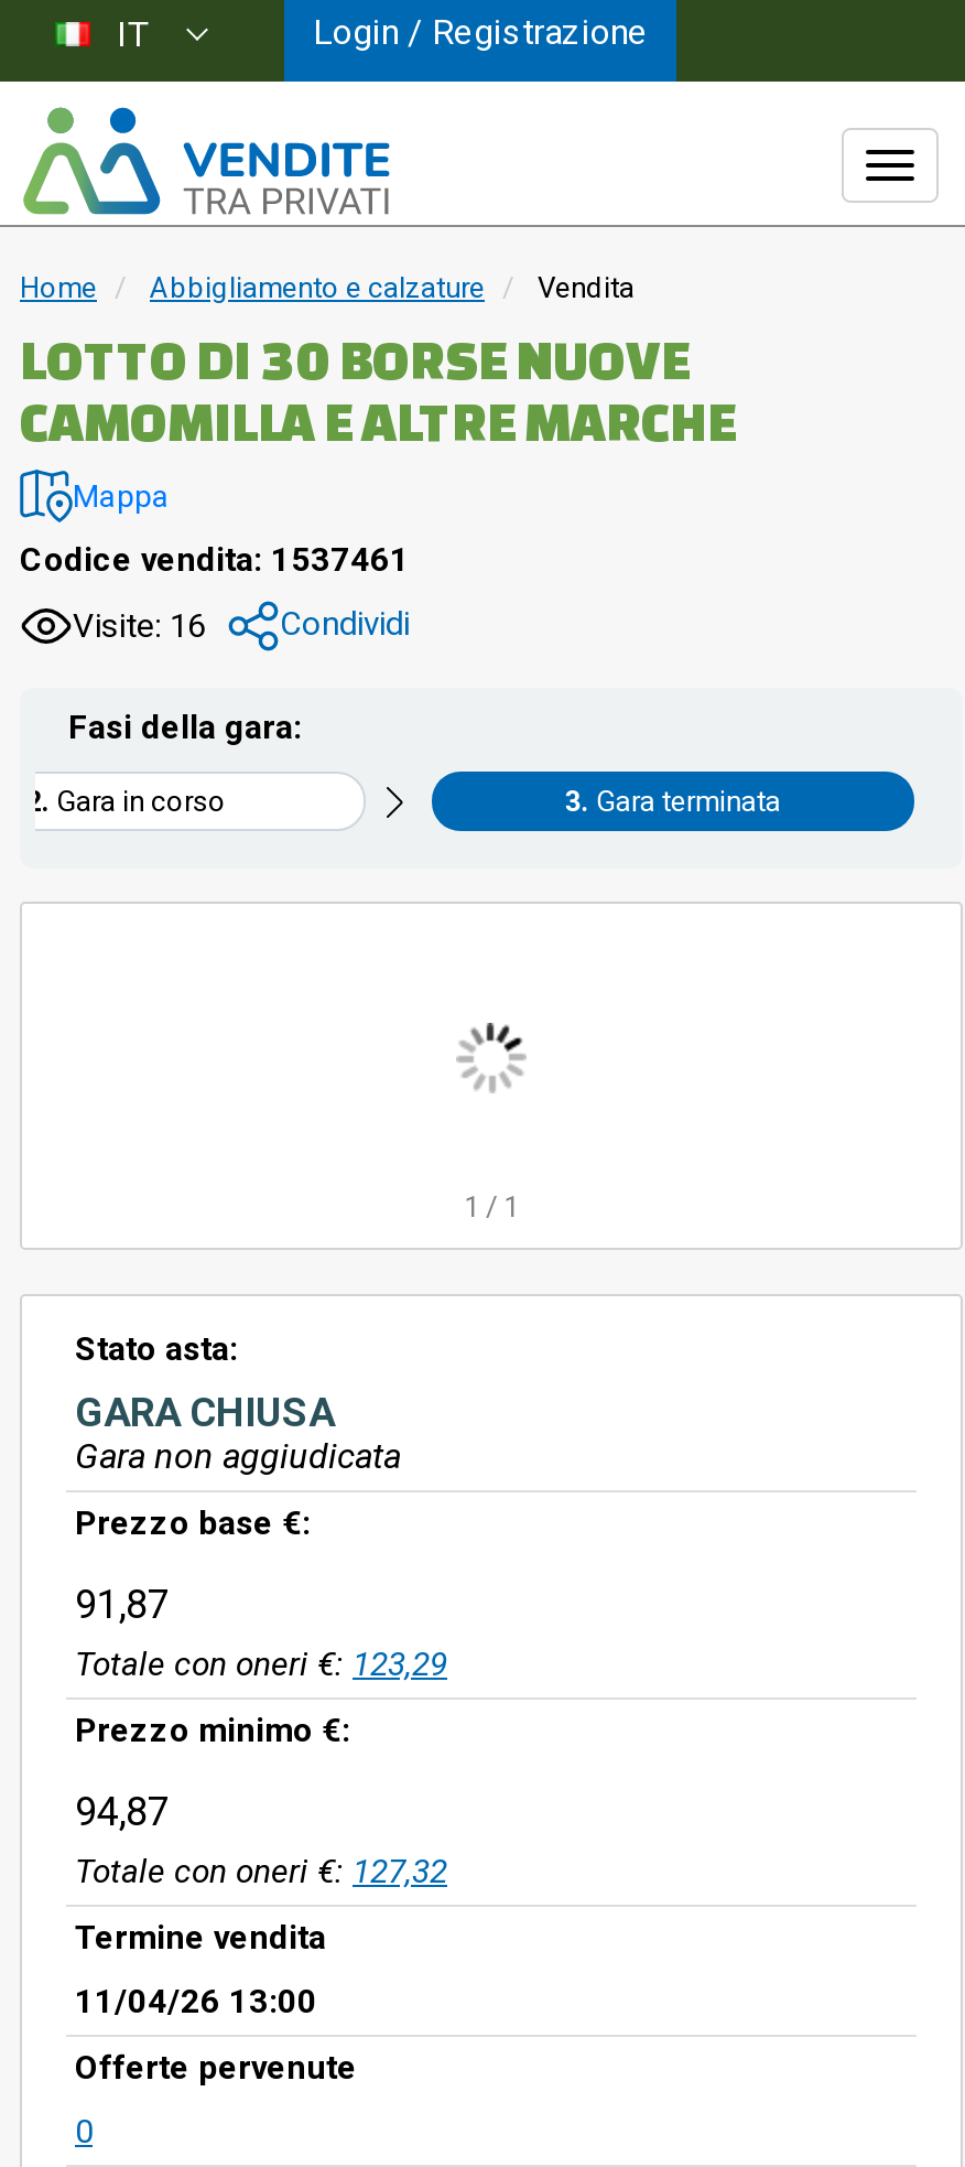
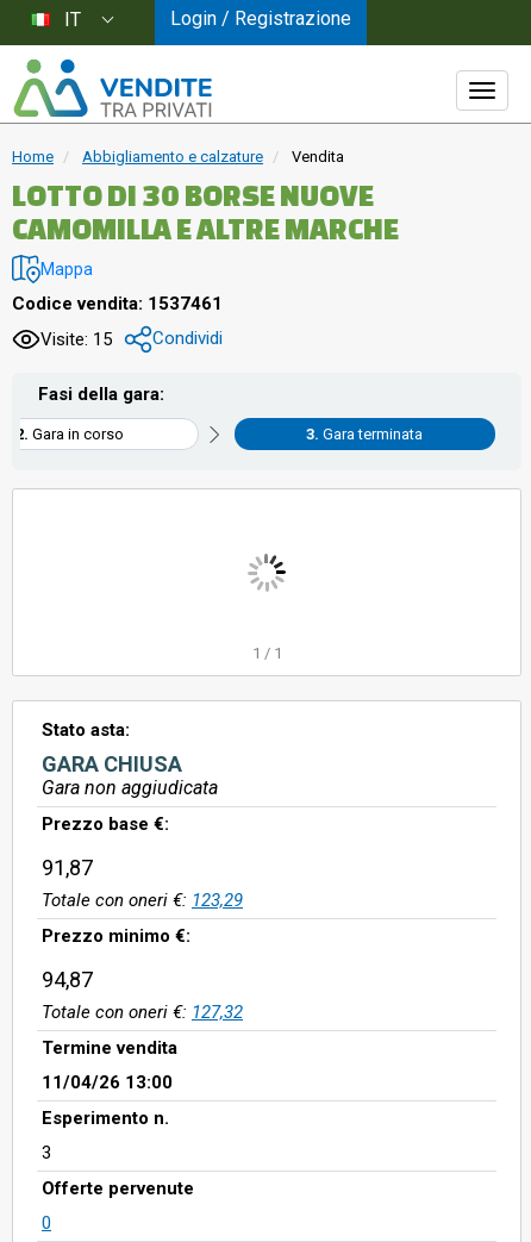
[73,604,410,645] Visite: 16 Condividi -> [40,327,223,349] Visite: 15 Condividi
none -> [42,1107,169,1163] Esperimento n. | 3

